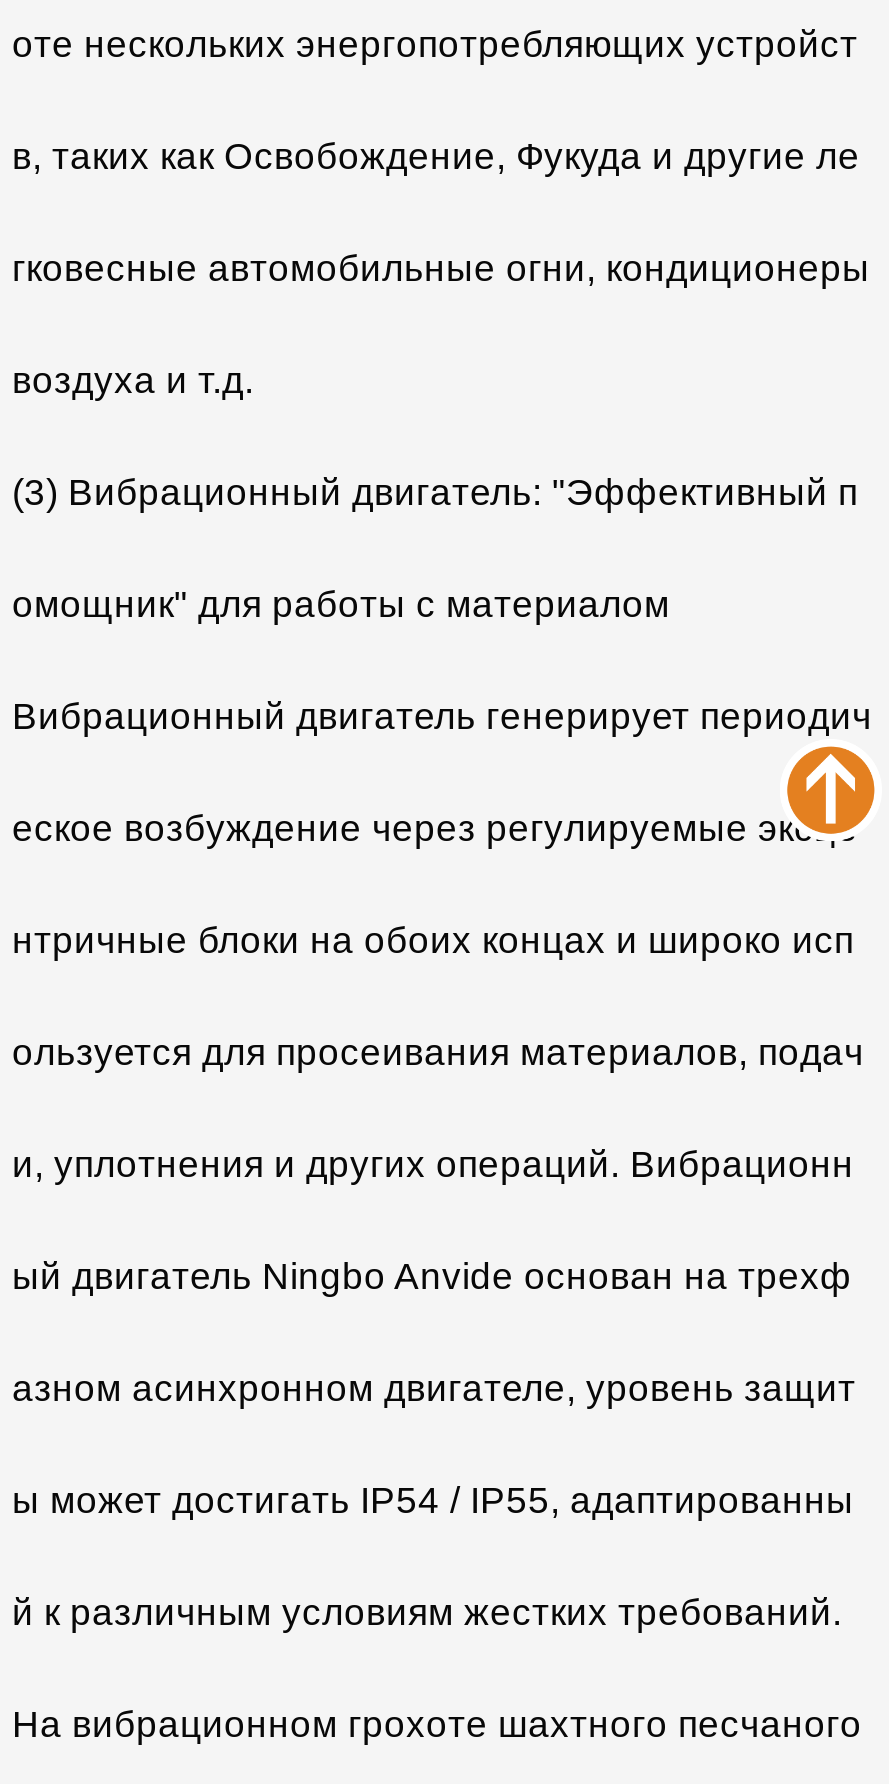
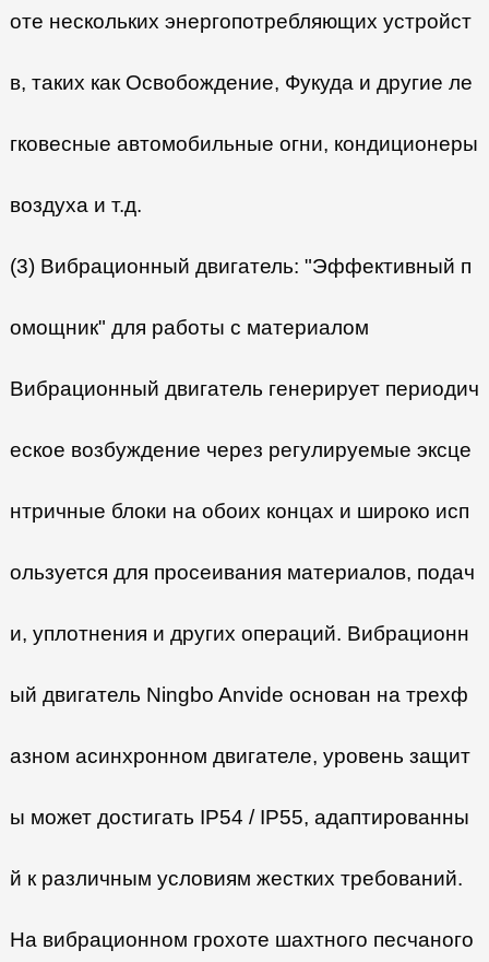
[784,745,876,819] [image] -> none

